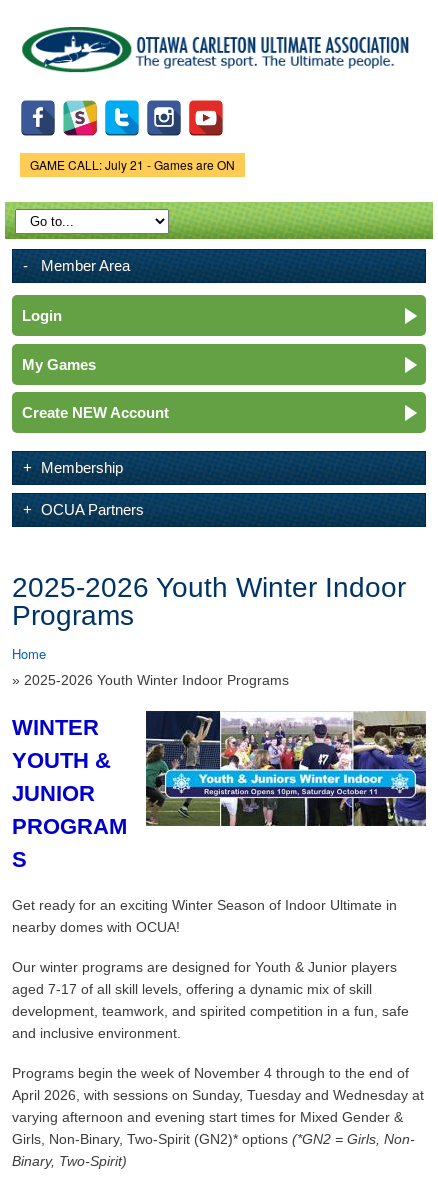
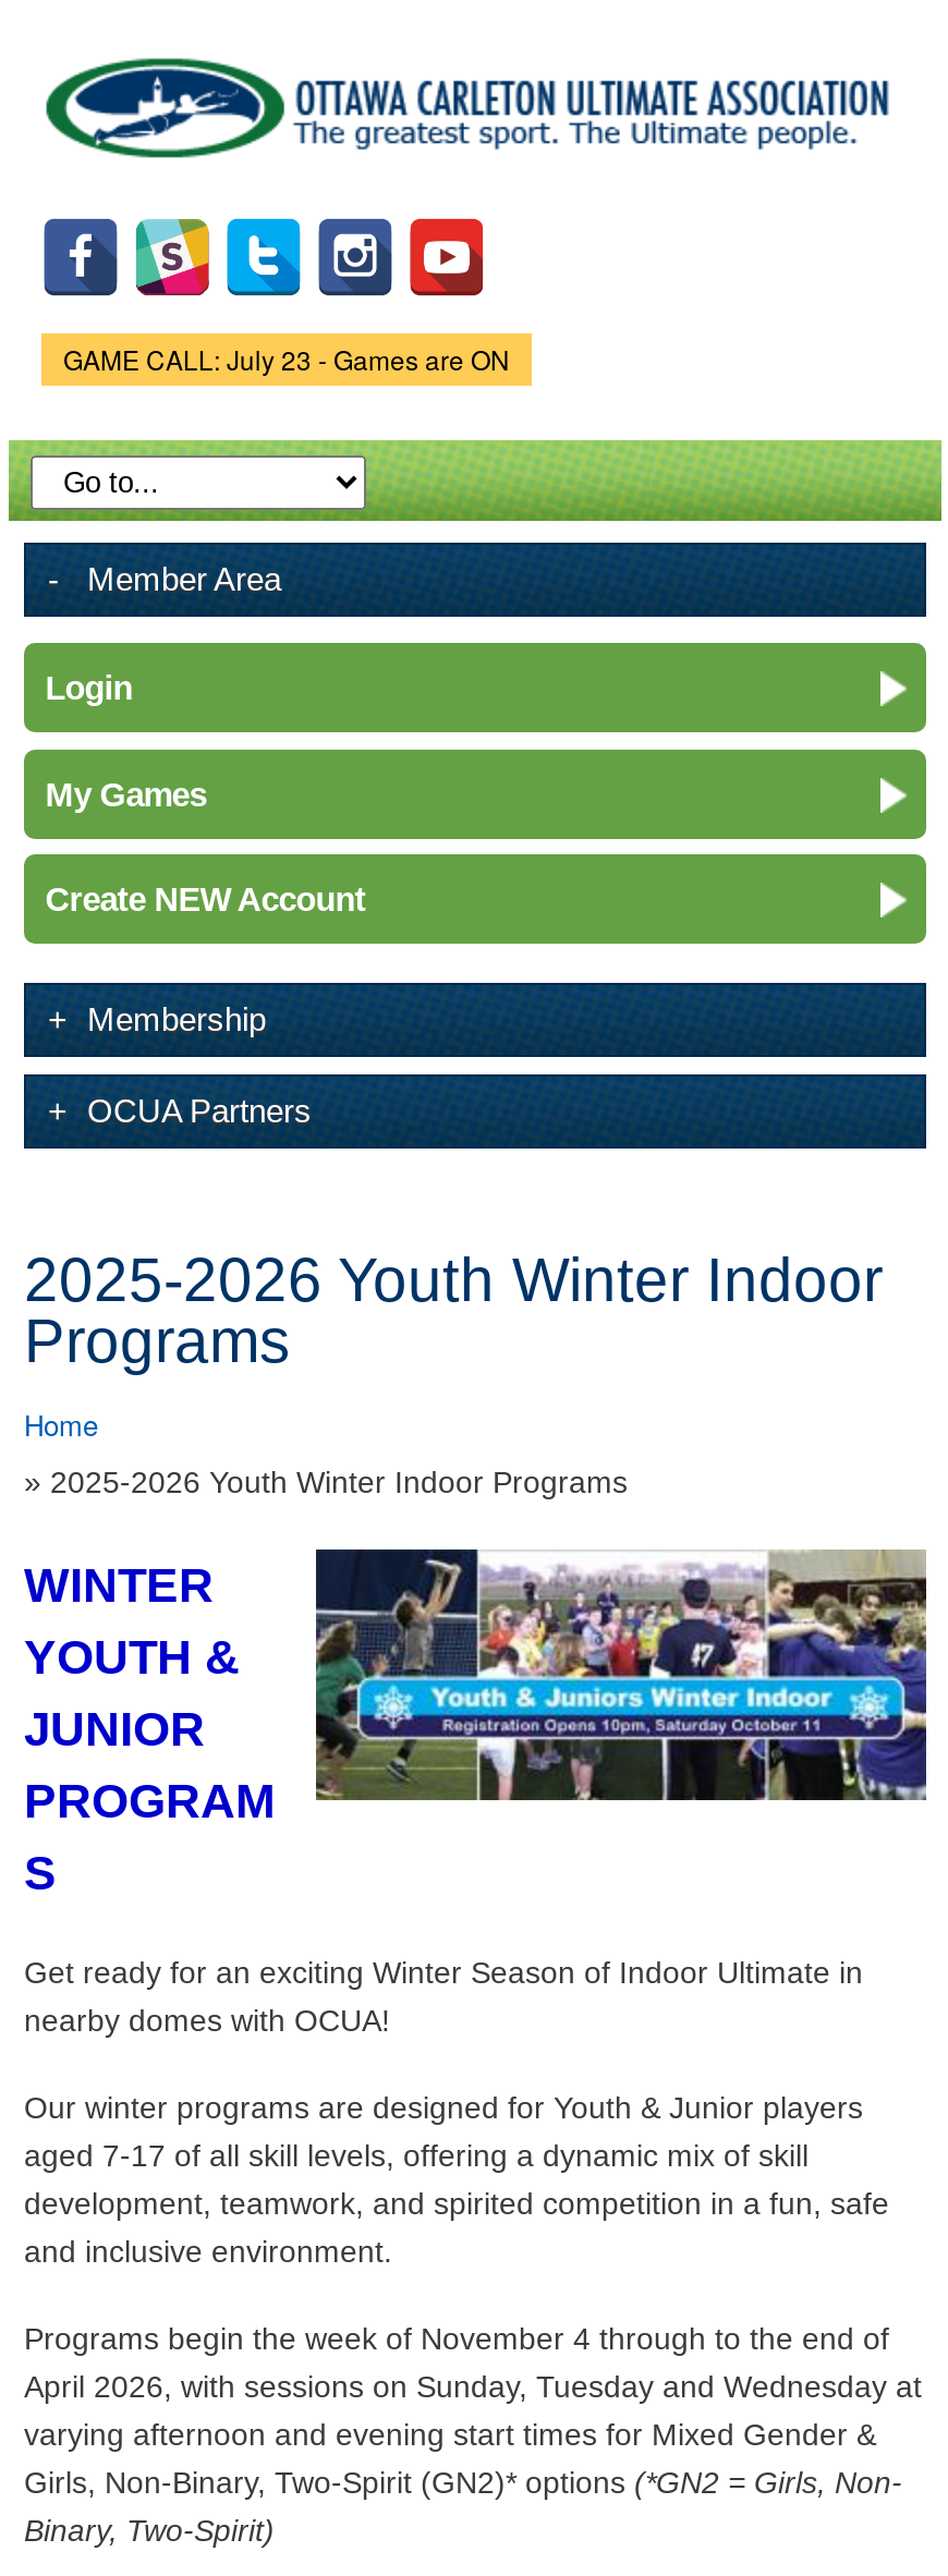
[30,156,235,173] GAME CALL: July 21 - Games are ON -> [63,339,510,376] GAME CALL: July 23 - Games are ON

